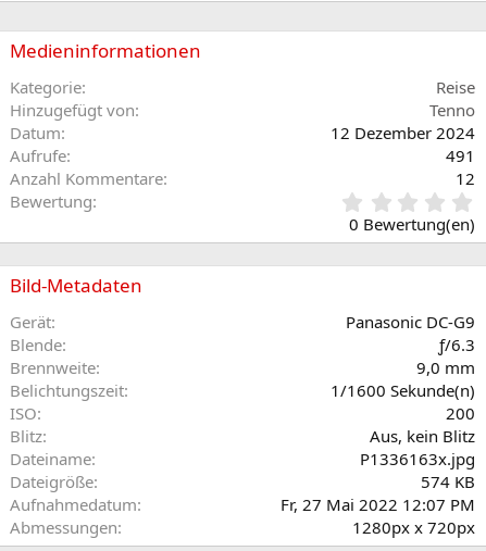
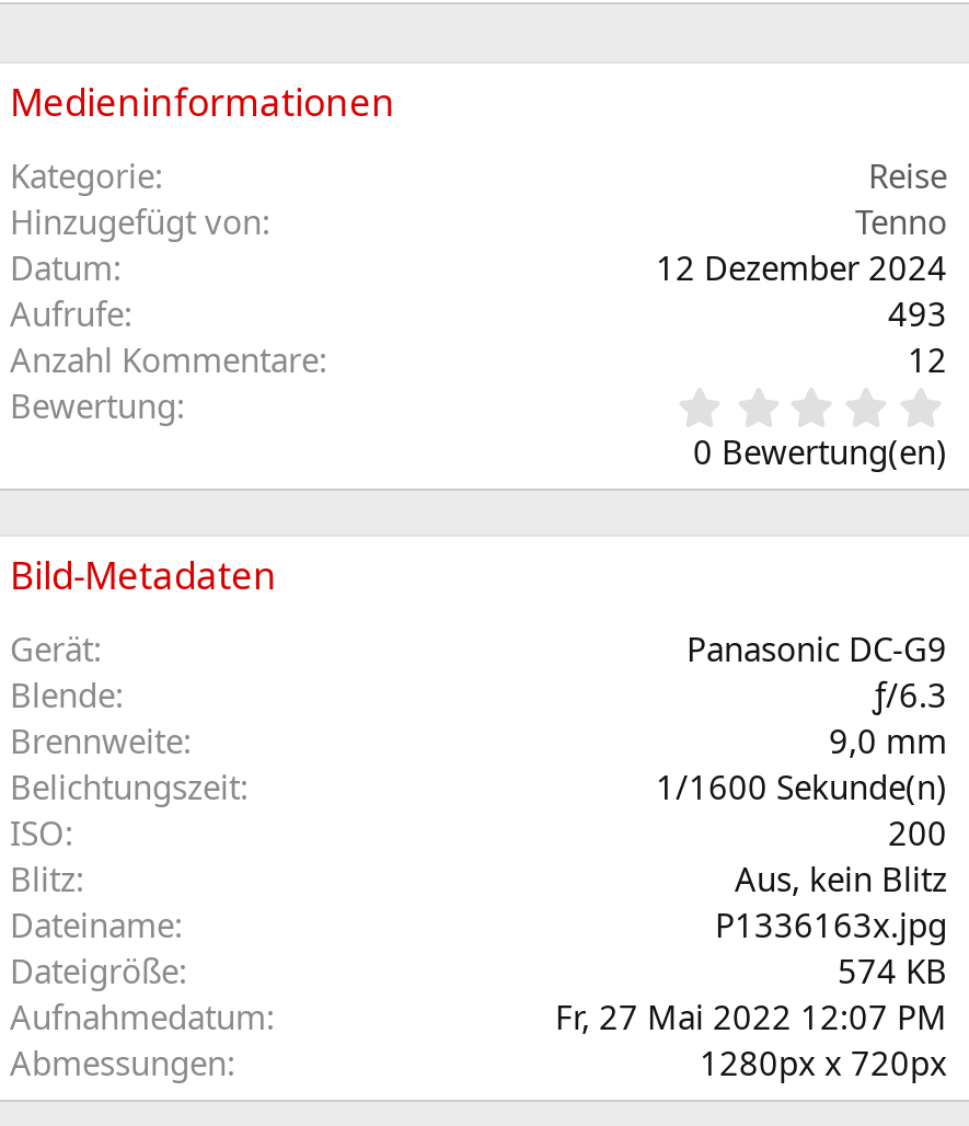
[446,145,475,166] 491 -> [888,291,947,335] 493

